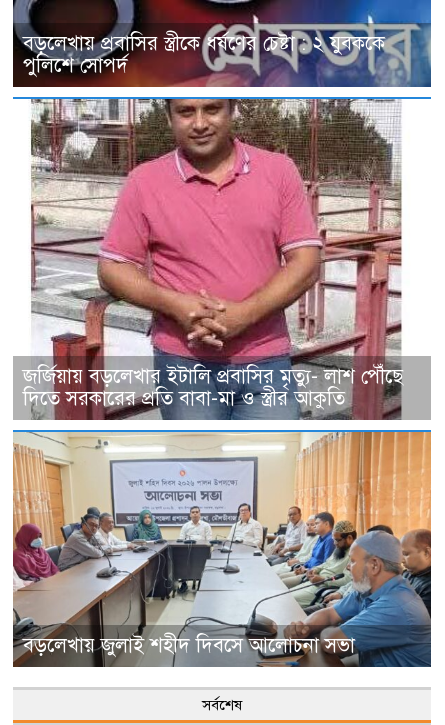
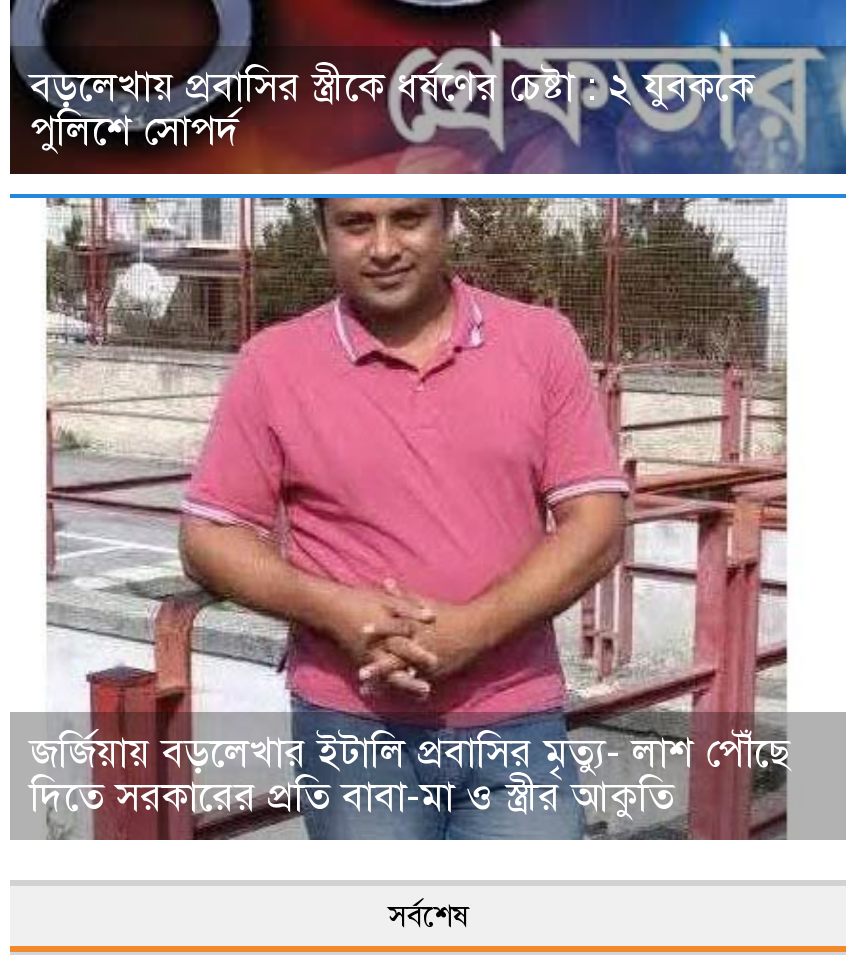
[12,429,432,667] [image] | বড়লেখায় জুলাই শহীদ দিবসে আলোচনা সভা -> none

